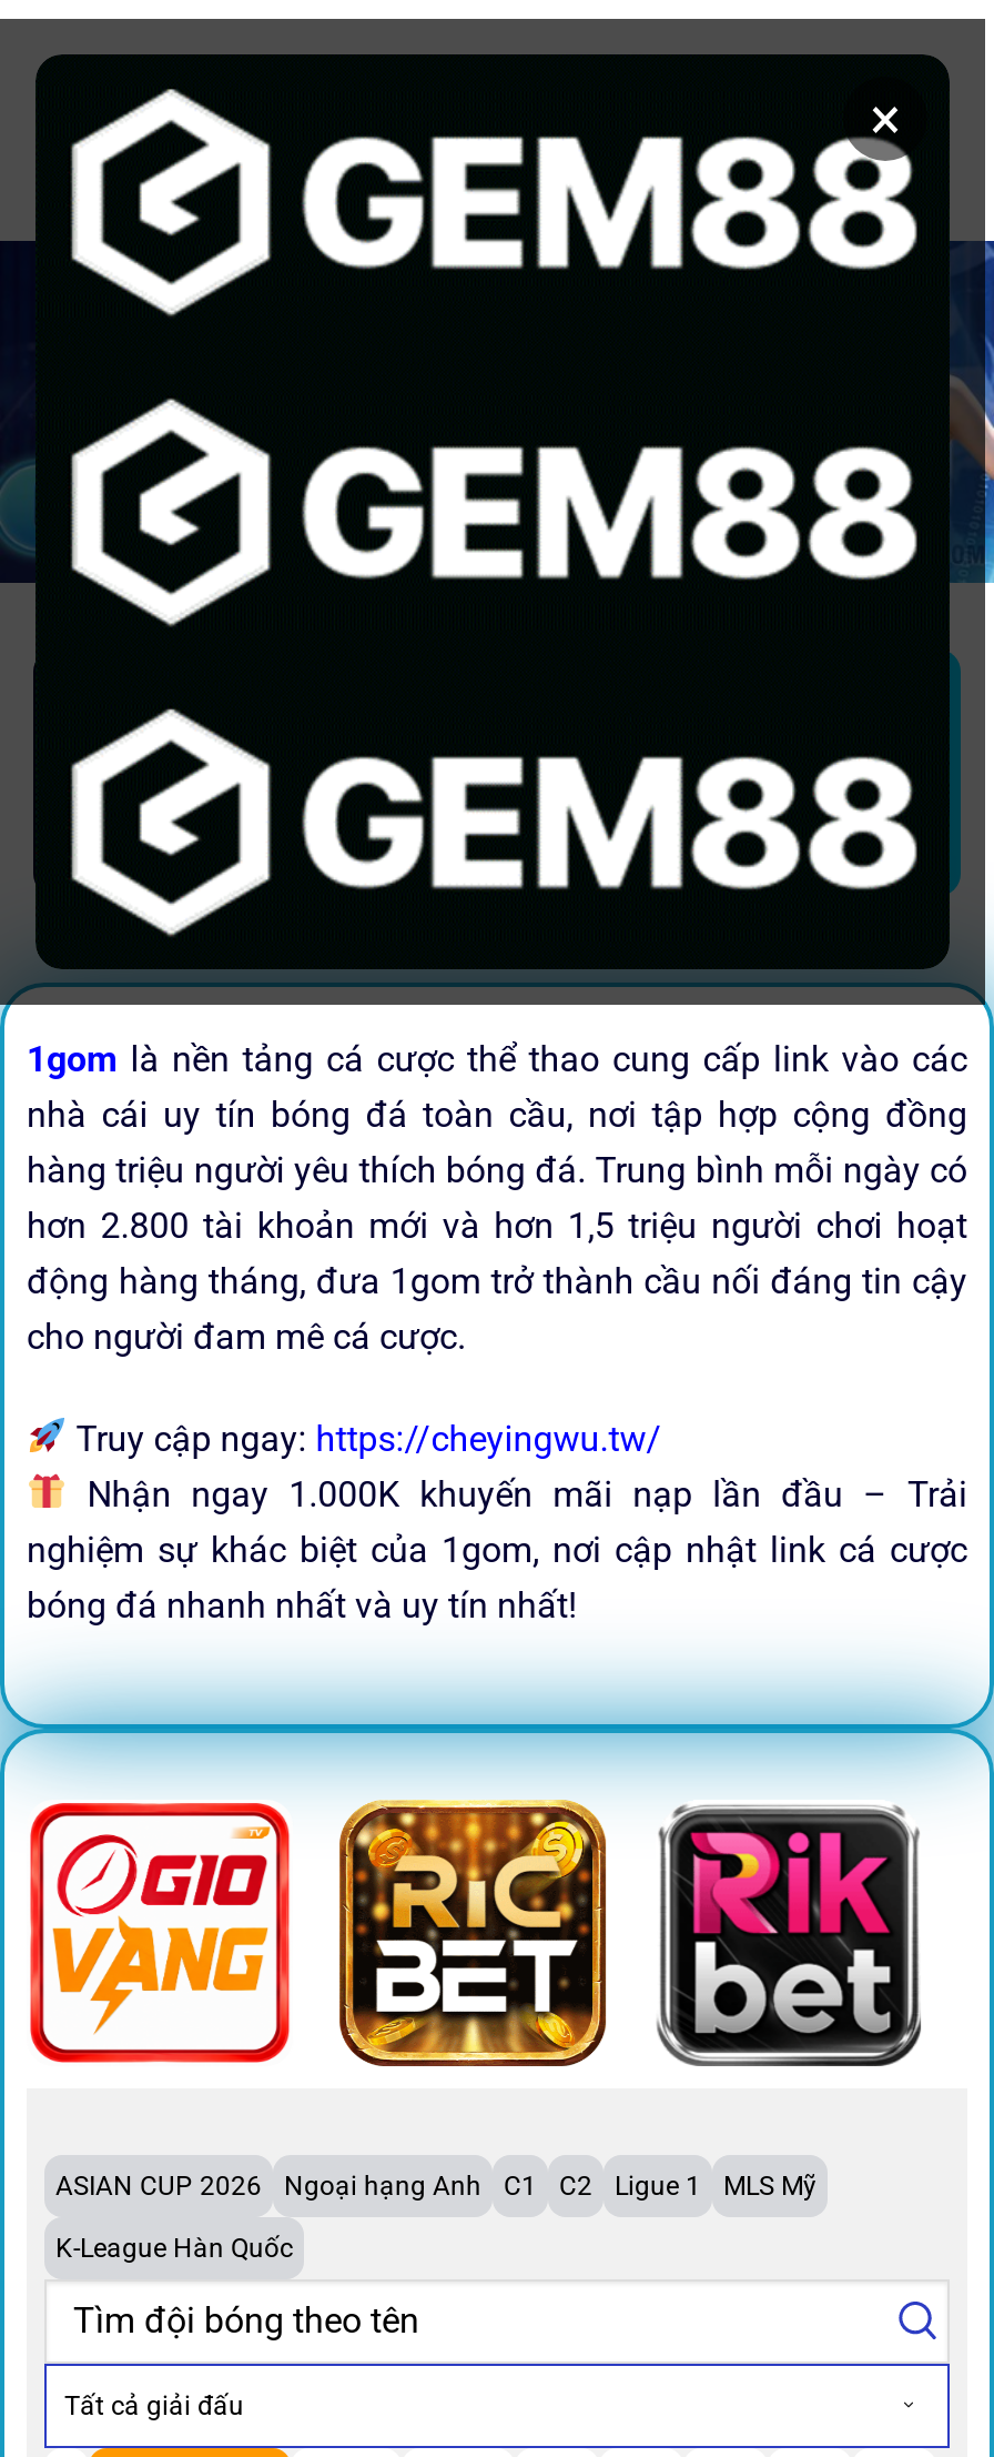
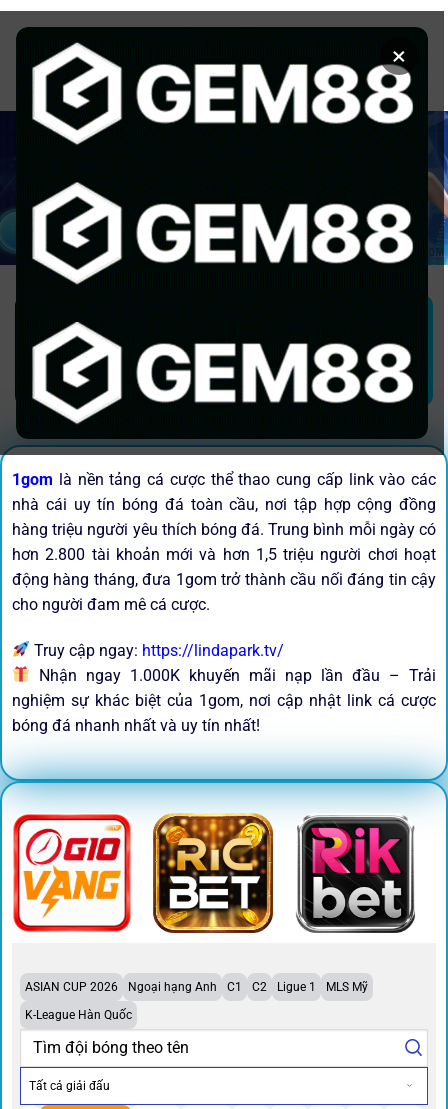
[67,1417,662,1460] Truy cập ngay: https://cheyingwu.tw/ -> [30,641,284,660] Truy cập ngay: https://lindapark.tv/

